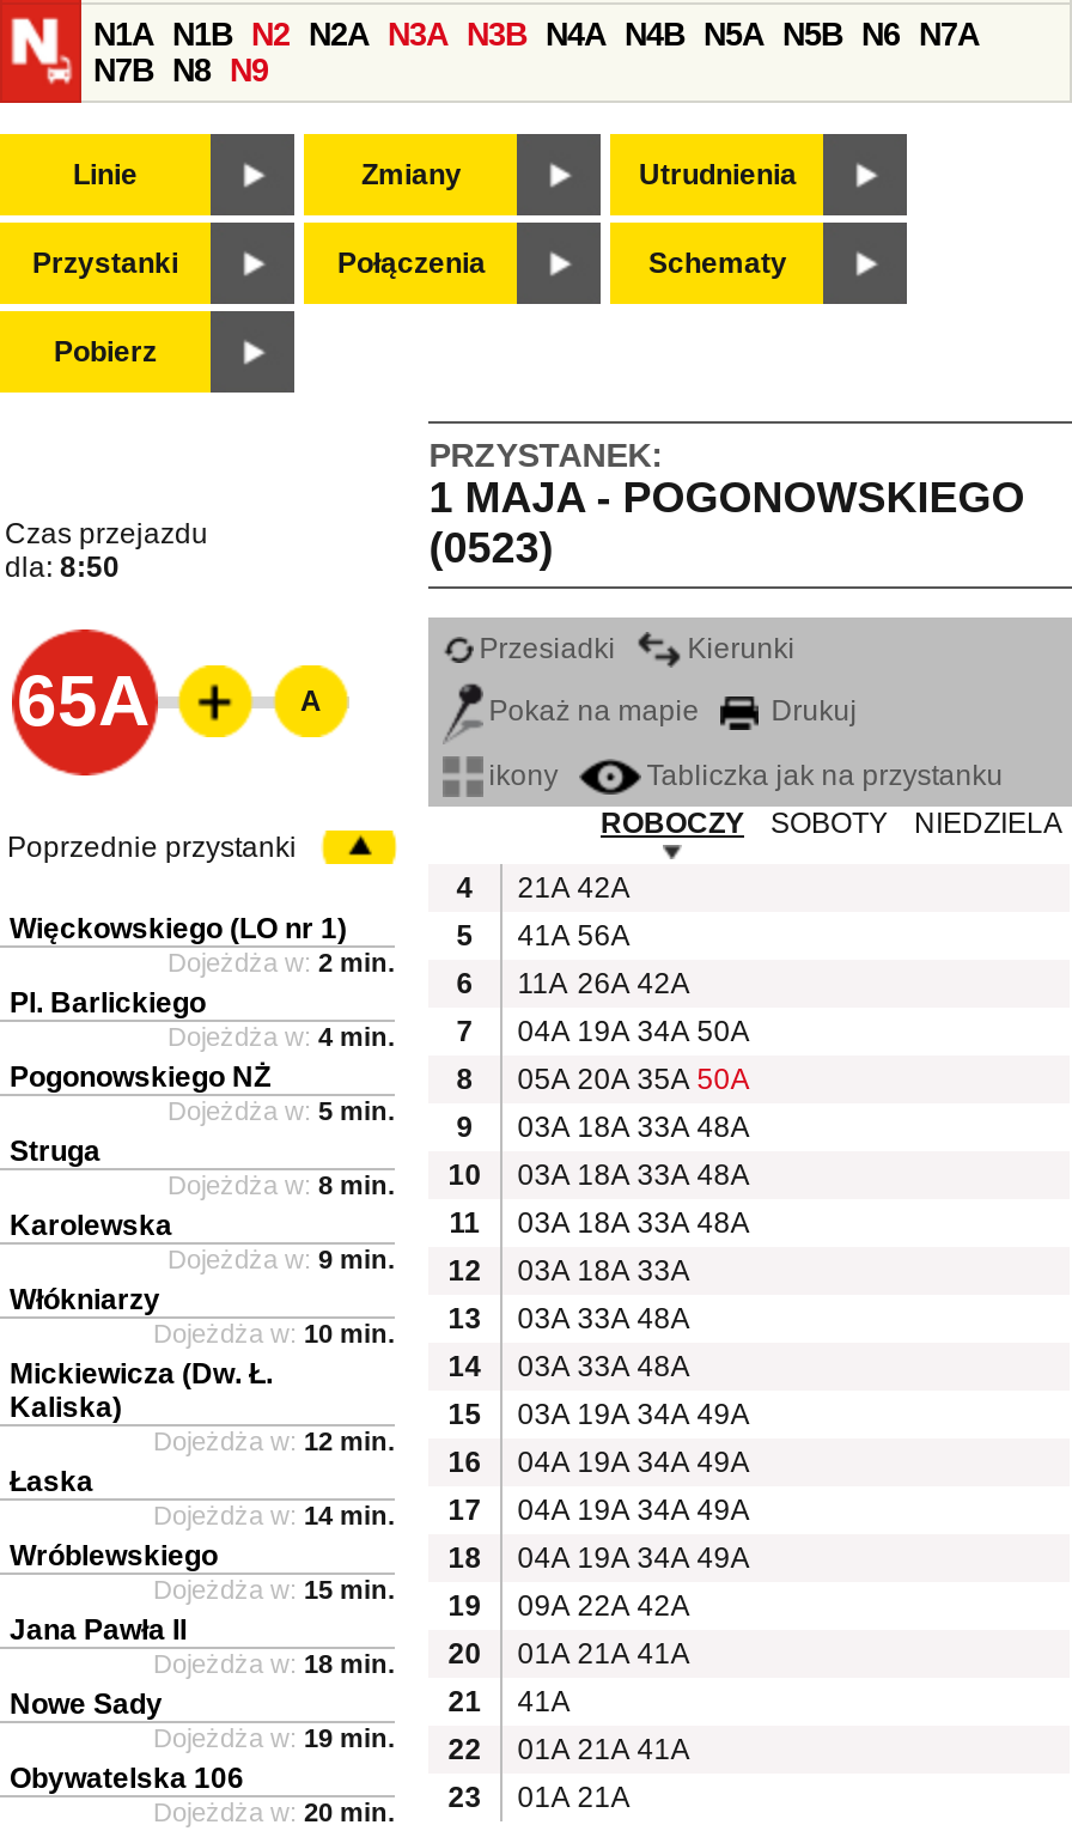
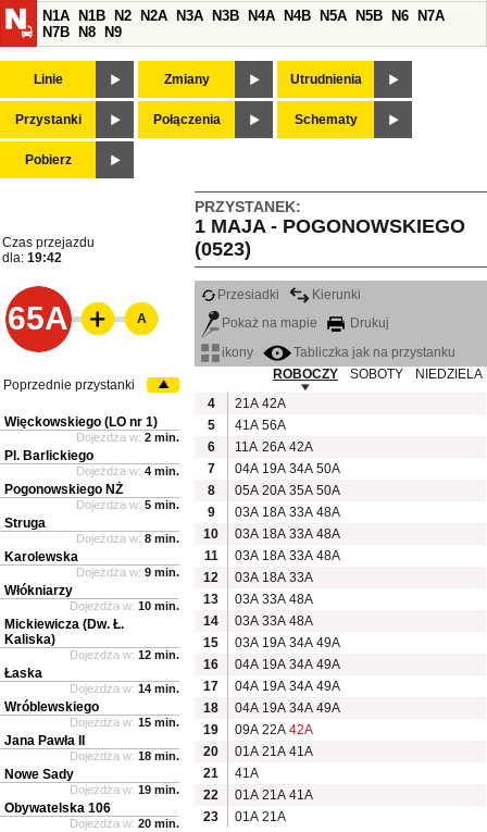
[5,551,120,584] dla: 8:50 -> [2,250,62,265] dla: 19:42

